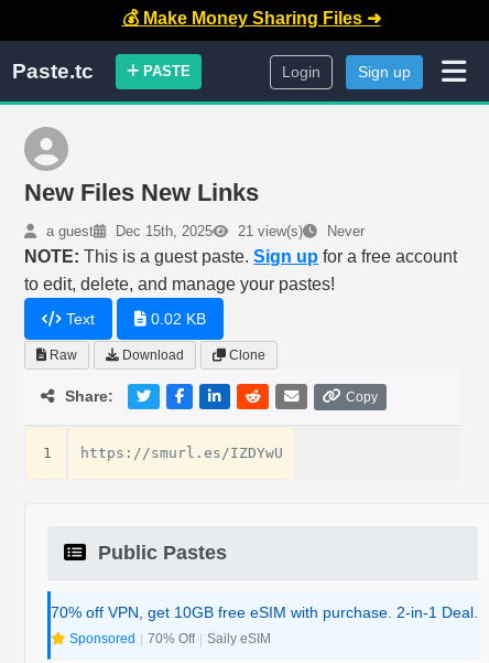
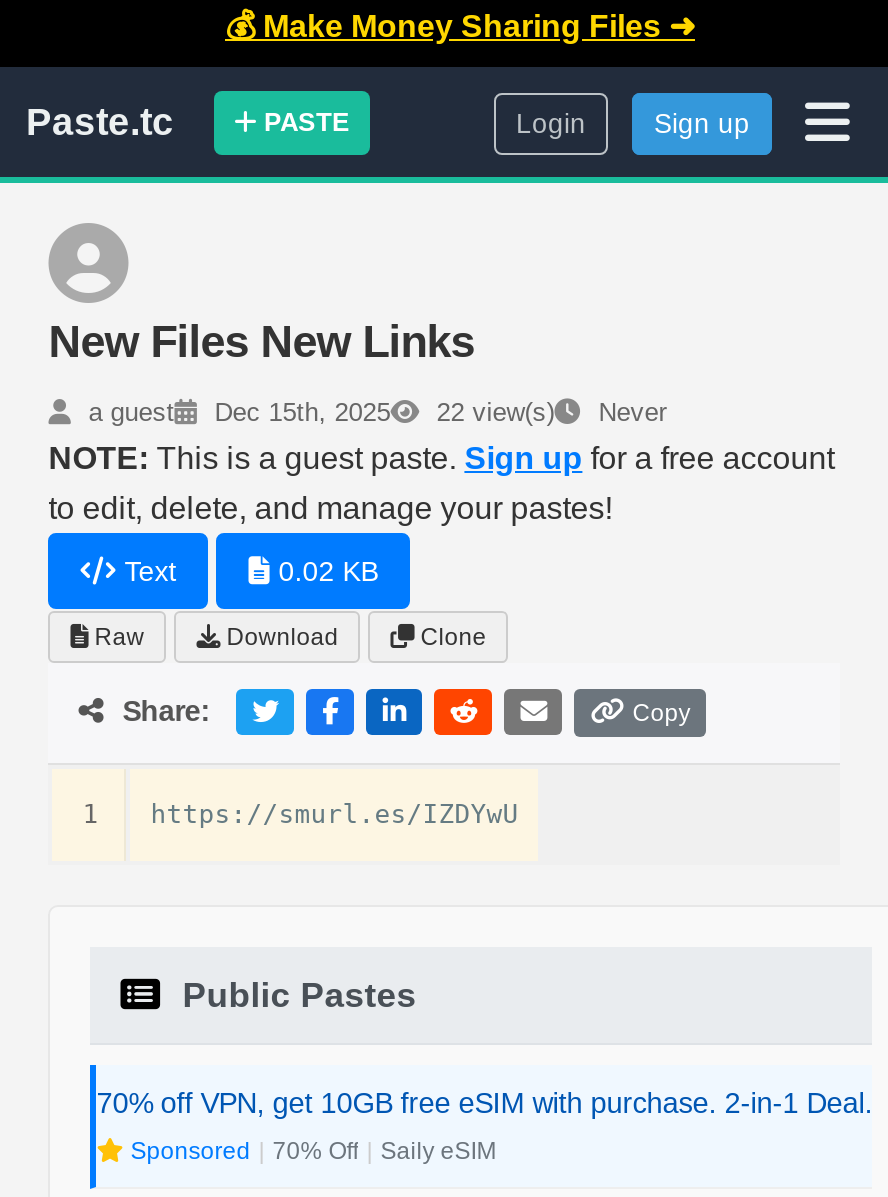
[42,223,365,239] a guest Dec 15th, 2025 21 view(s) Never -> [80,397,666,427] a guest Dec 15th, 2025 22 view(s) Never

